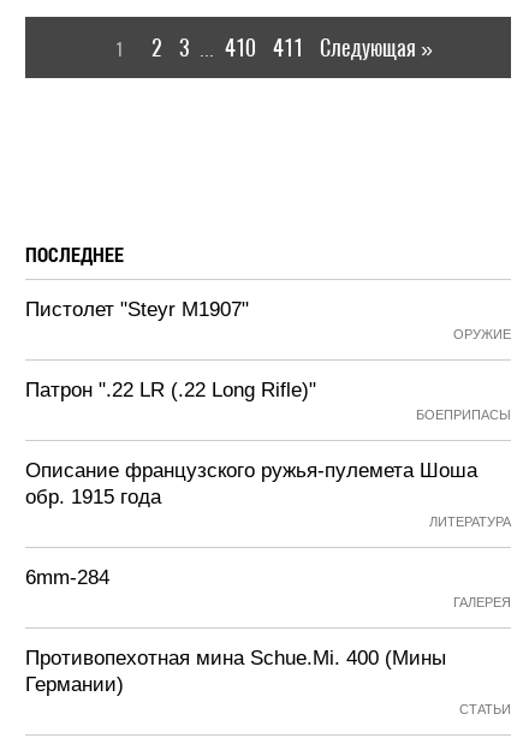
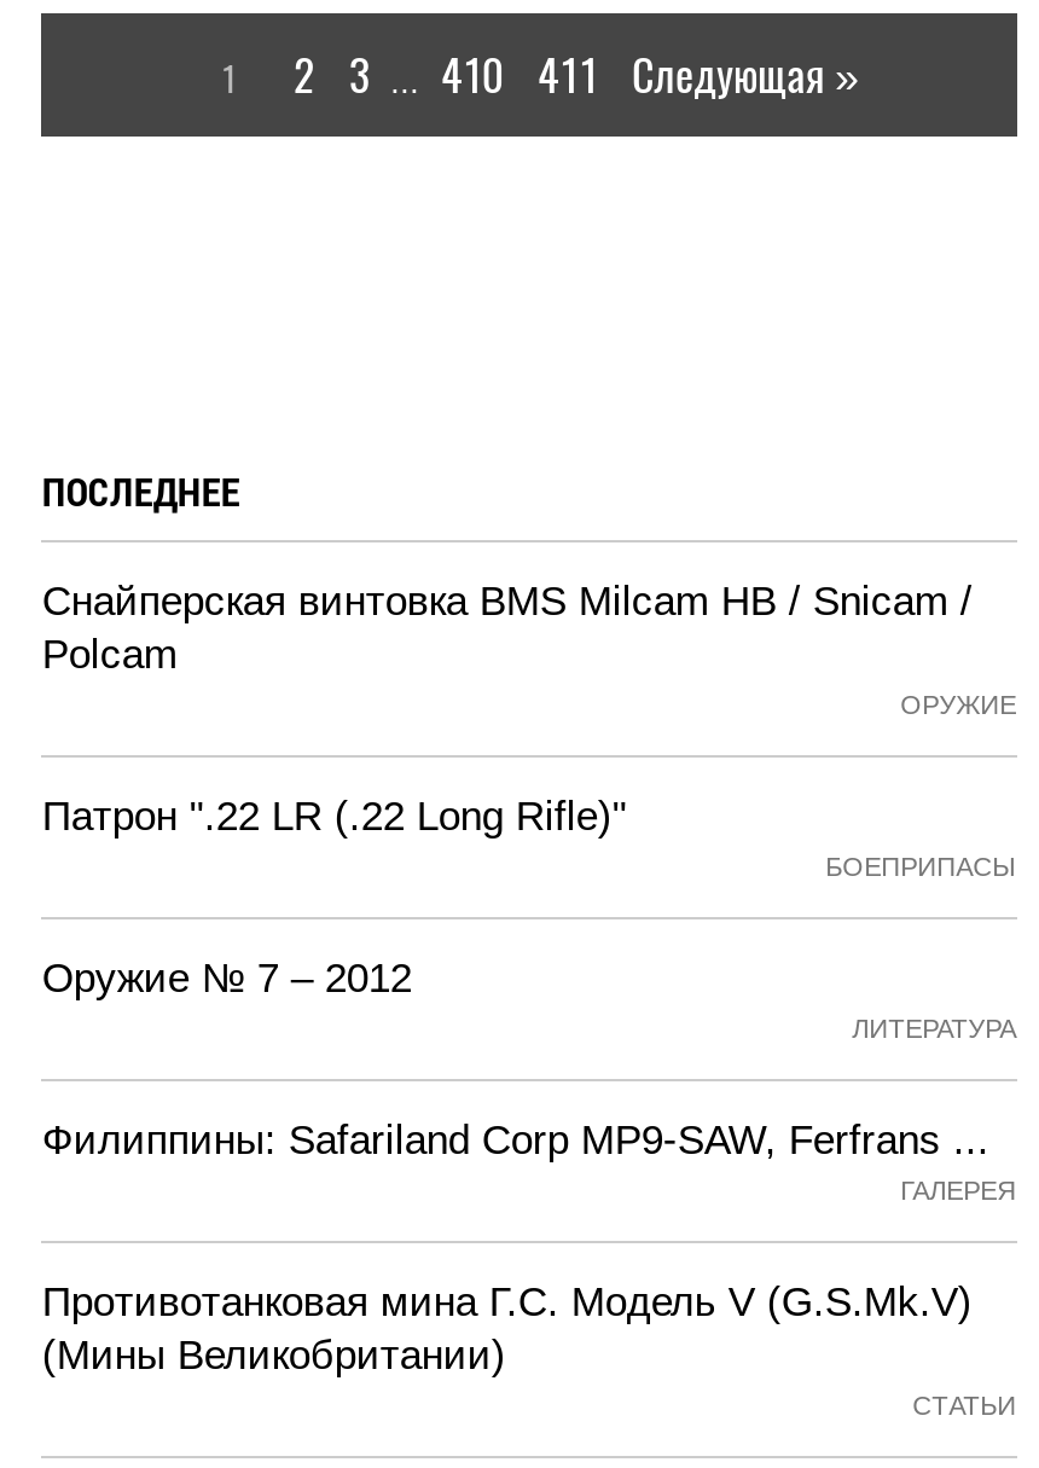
[26,298,249,321] Пистолет "Steyr M1907" -> [42,579,972,678] Снайперская винтовка BMS Milcam HB / Snicam / | Polcam
moved [26,327,510,422] -> [42,690,1016,881]: ОРУЖИЕ | Патрон ".22 LR (.22 Long Rifle)" | БОЕПРИПАСЫ
[26,459,478,508] Описание французского ружья-пулемета Шоша | обр. 1915 года -> [42,956,412,1002] Оружие № 7 – 2012
[26,566,110,589] 6mm-284 -> [42,1118,989,1164] Филиппины: Safariland Corp MP9-SAW, Ferfrans ...
[26,647,447,696] Противопехотная мина Schue.Mi. 400 (Мины | Германии) -> [42,1280,972,1379] Противотанковая мина Г.С. Модель V (G.S.Mk.V) | (Мины Великобритании)

